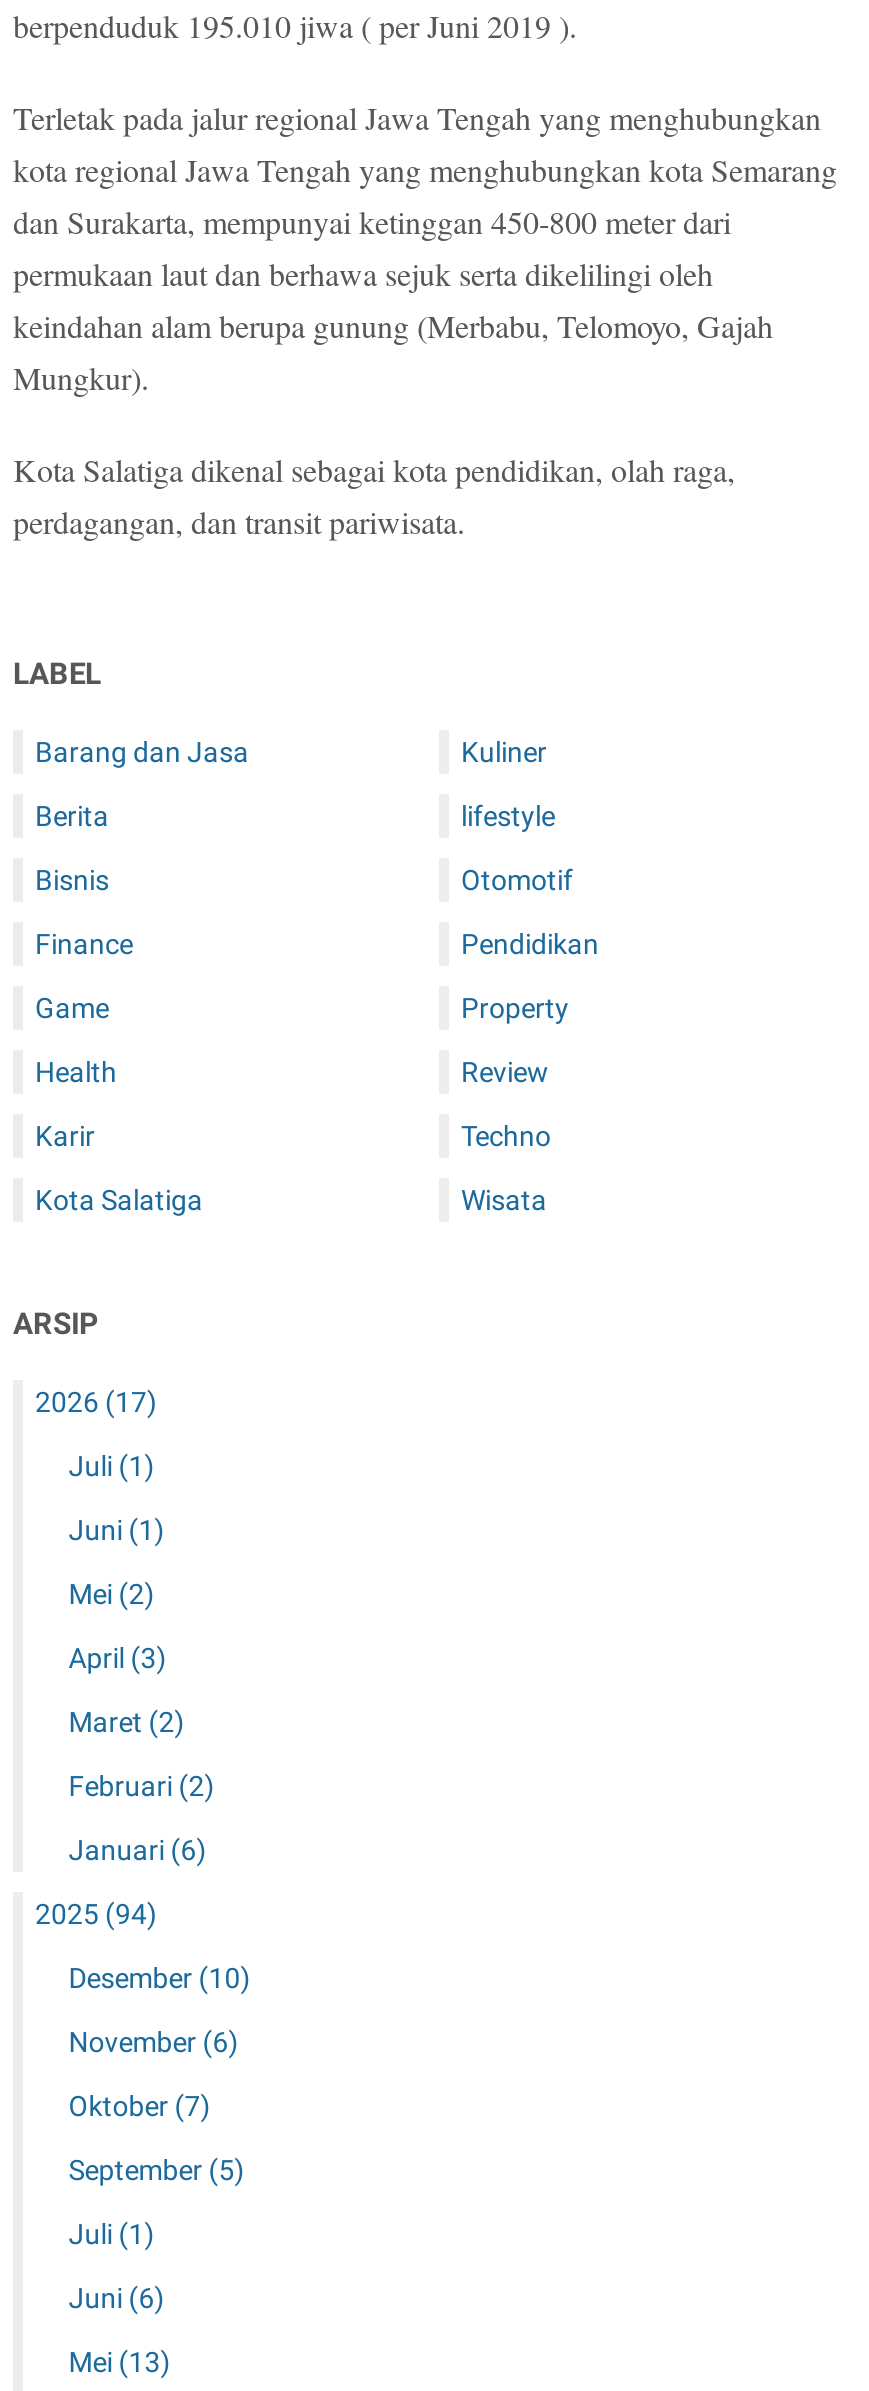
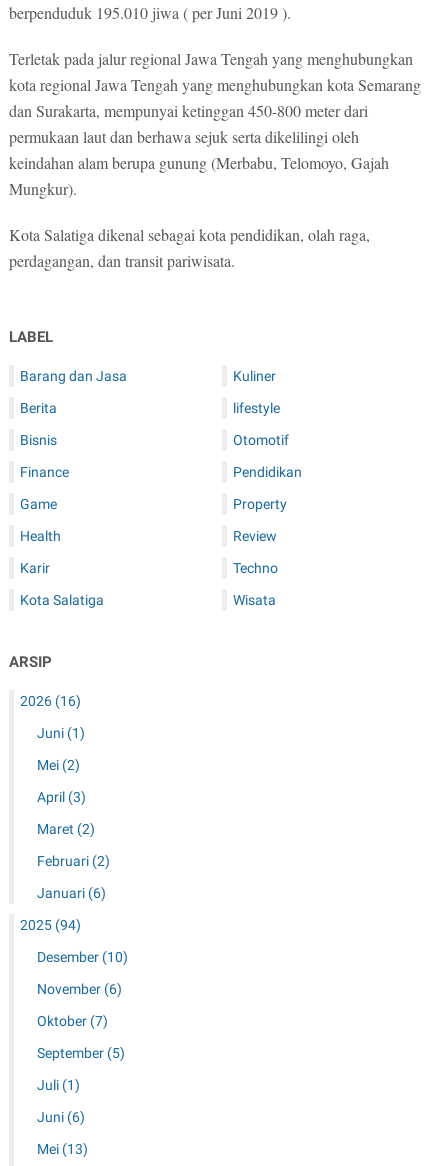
[35,1387,157,1483] 2026 (17) | Juli (1) -> [20,693,81,709] 2026 (16)

